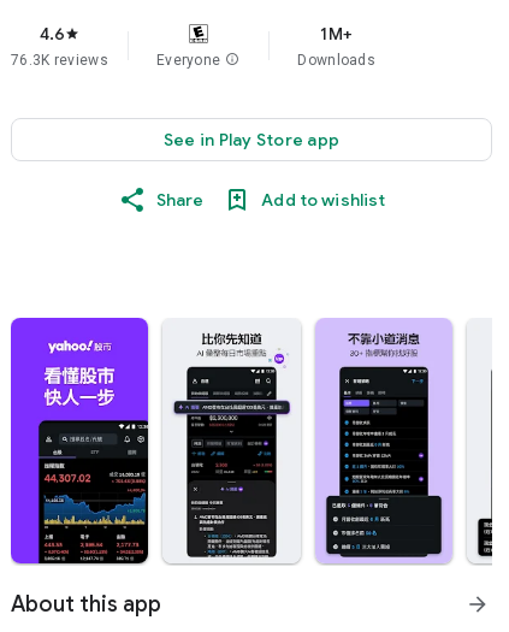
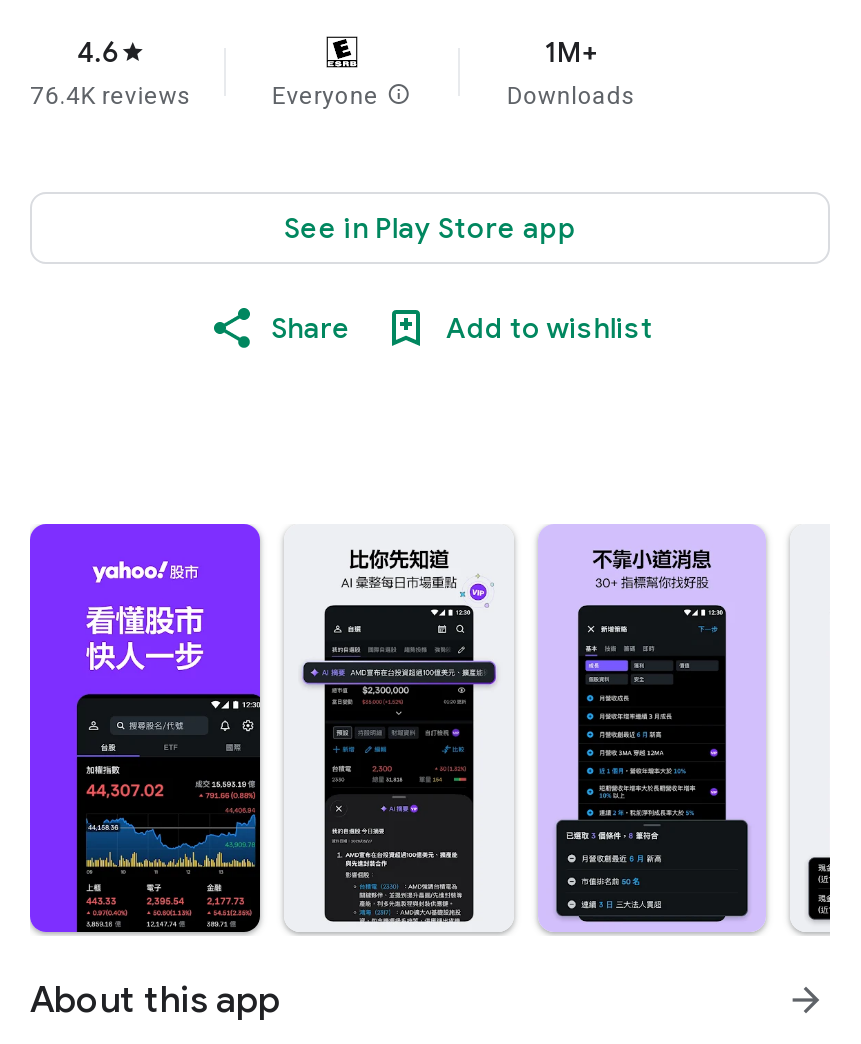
[11,52,108,69] 76.3K reviews -> [30,82,192,110] 76.4K reviews

